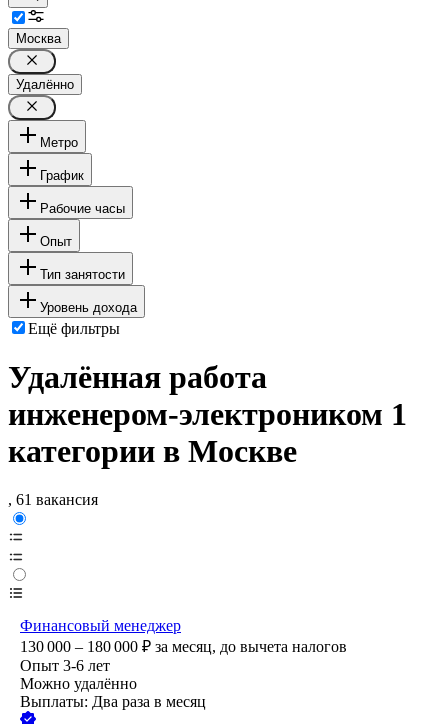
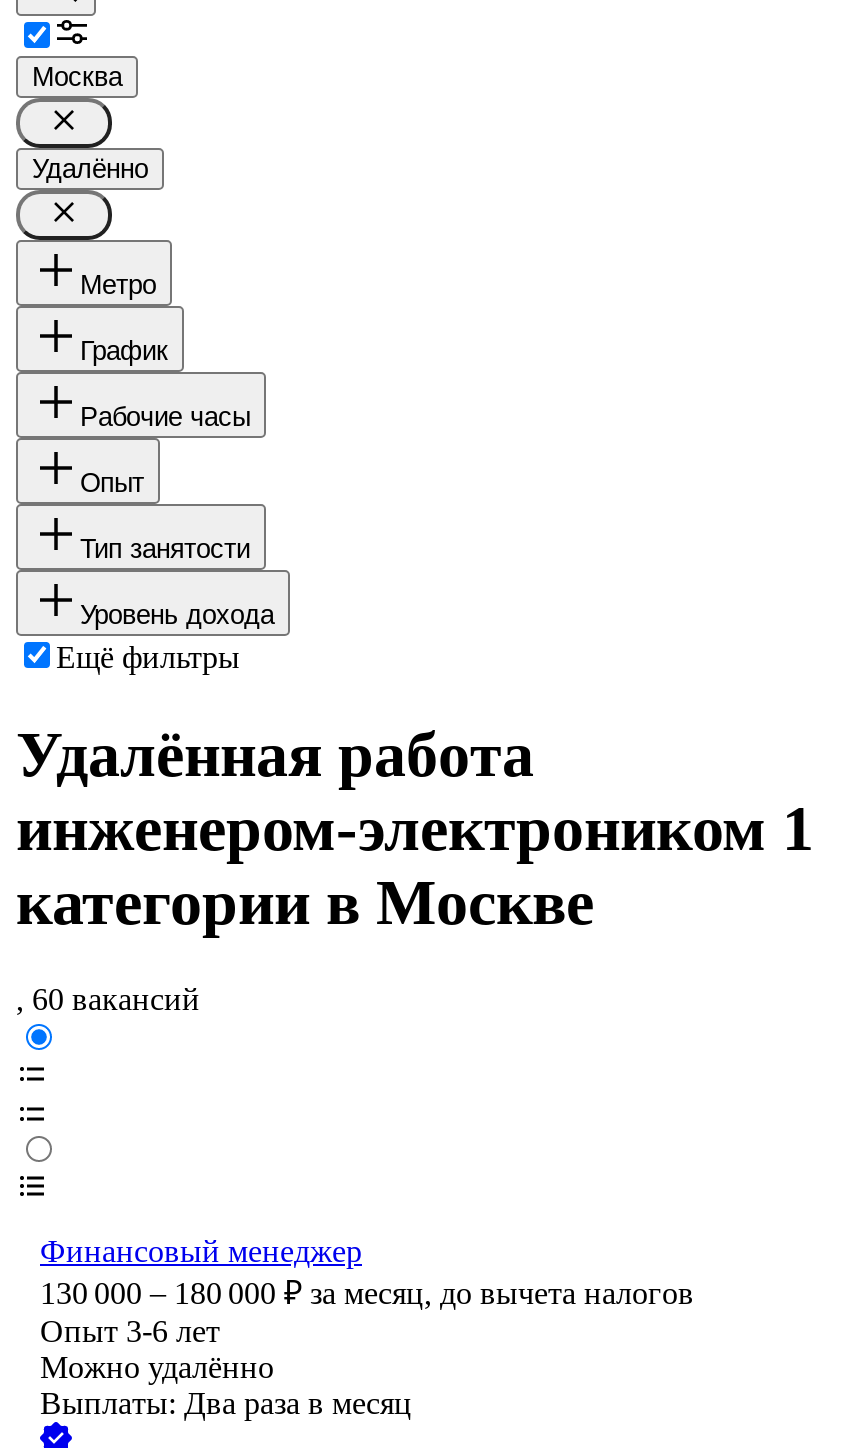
[8,491,98,508] , 61 вакансия -> [16,983,200,1017] , 60 вакансий

